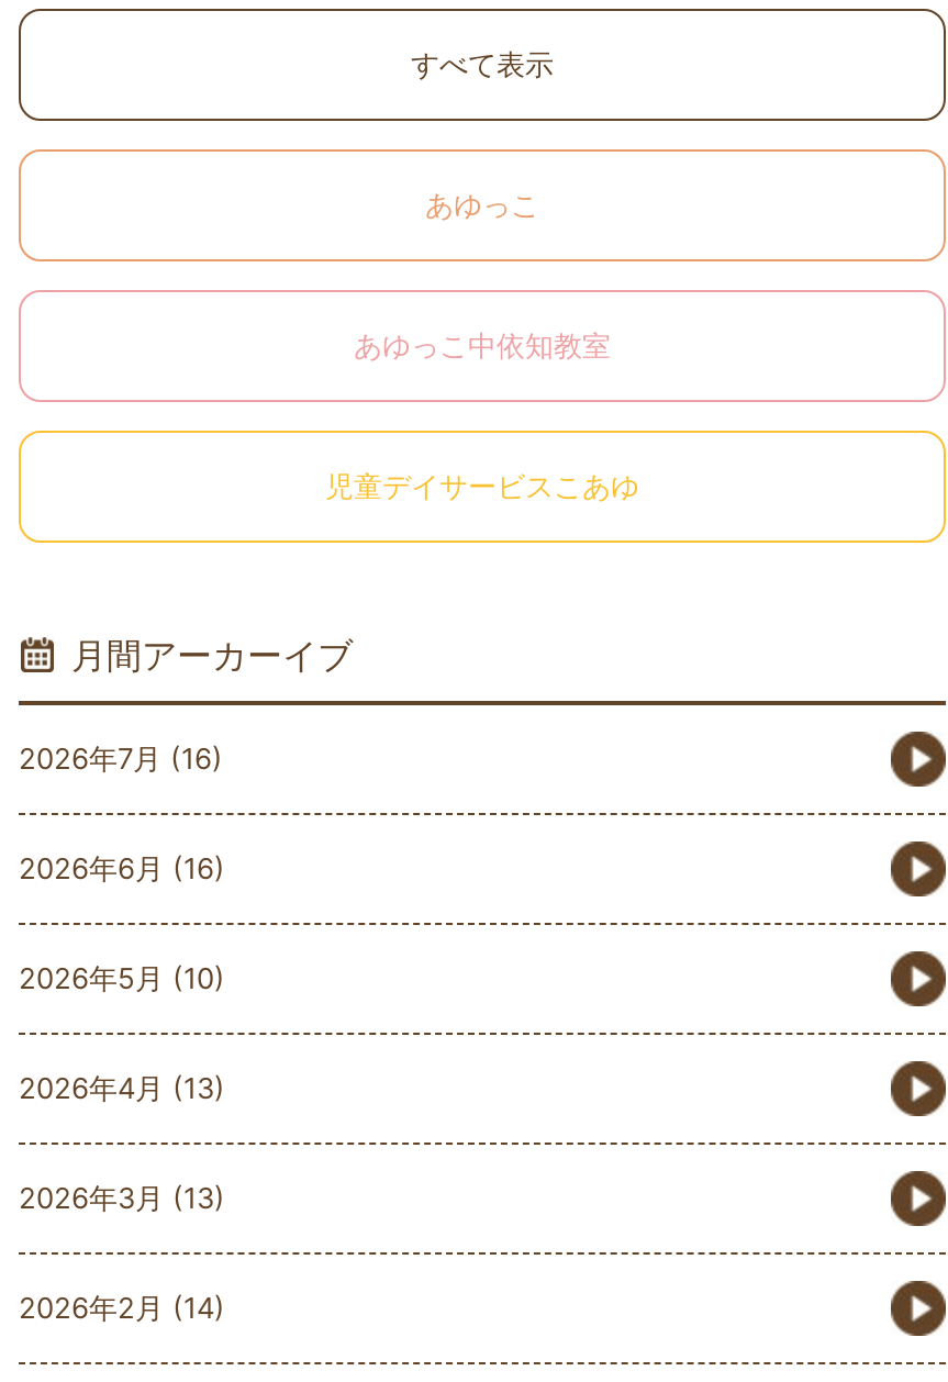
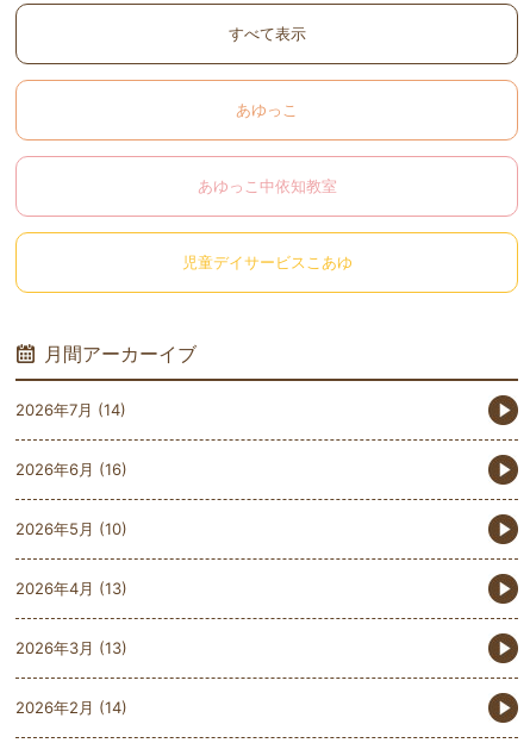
[19,740,223,775] 2026年7月(16) -> [15,400,126,419] 2026年7月(14)

